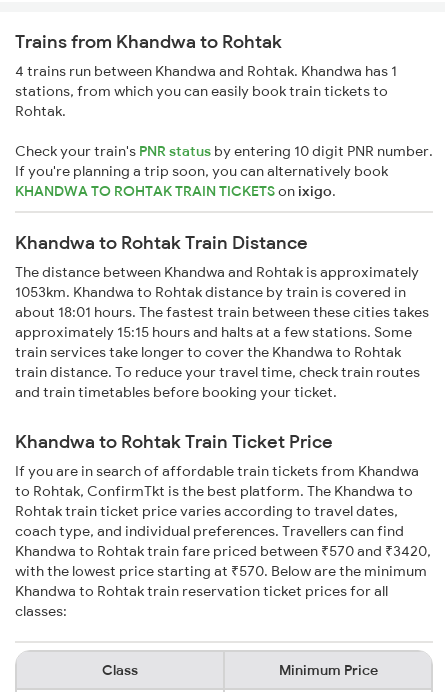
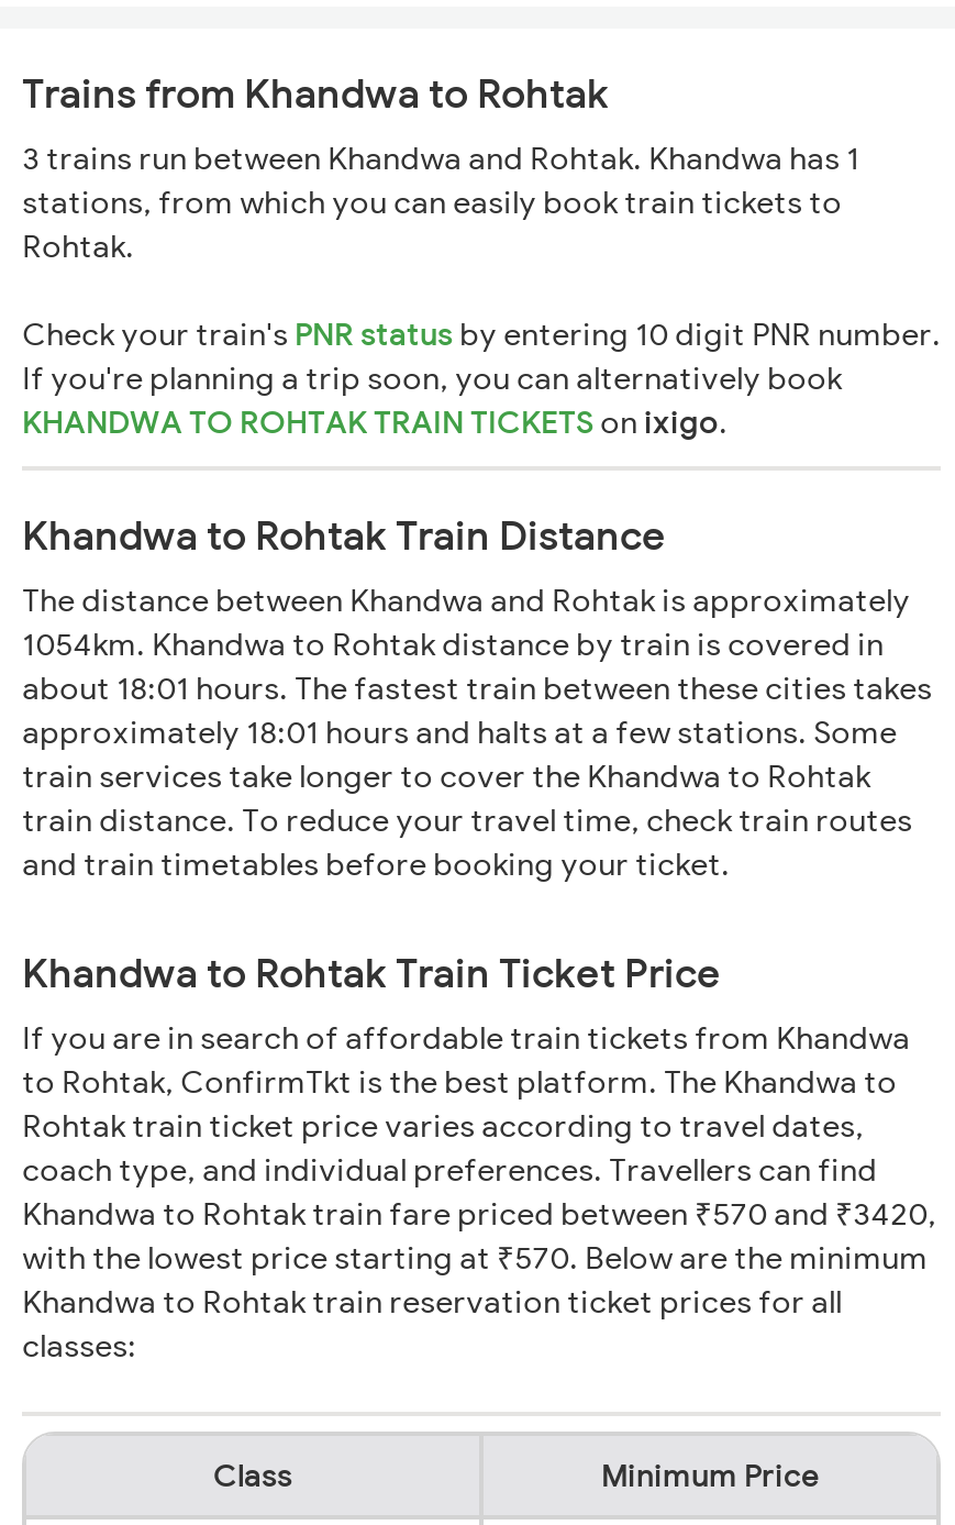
[15,62,397,80] 4 trains run between Khandwa and Rohtak. Khandwa has 1 -> [22,138,859,177] 3 trains run between Khandwa and Rohtak. Khandwa has 1
[15,283,406,301] 1053km. Khandwa to Rohtak distance by train is covered in -> [22,624,884,663] 1054km. Khandwa to Rohtak distance by train is covered in
[15,323,412,341] approximately 15:15 hours and halts at a few stations. Some -> [22,712,897,751] approximately 18:01 hours and halts at a few stations. Some

